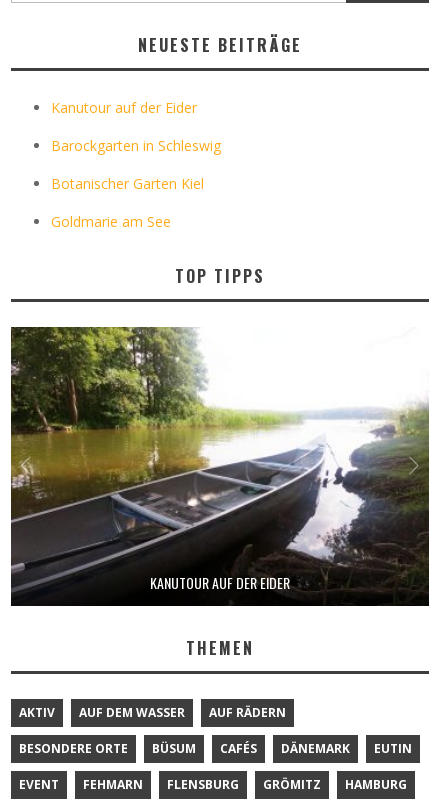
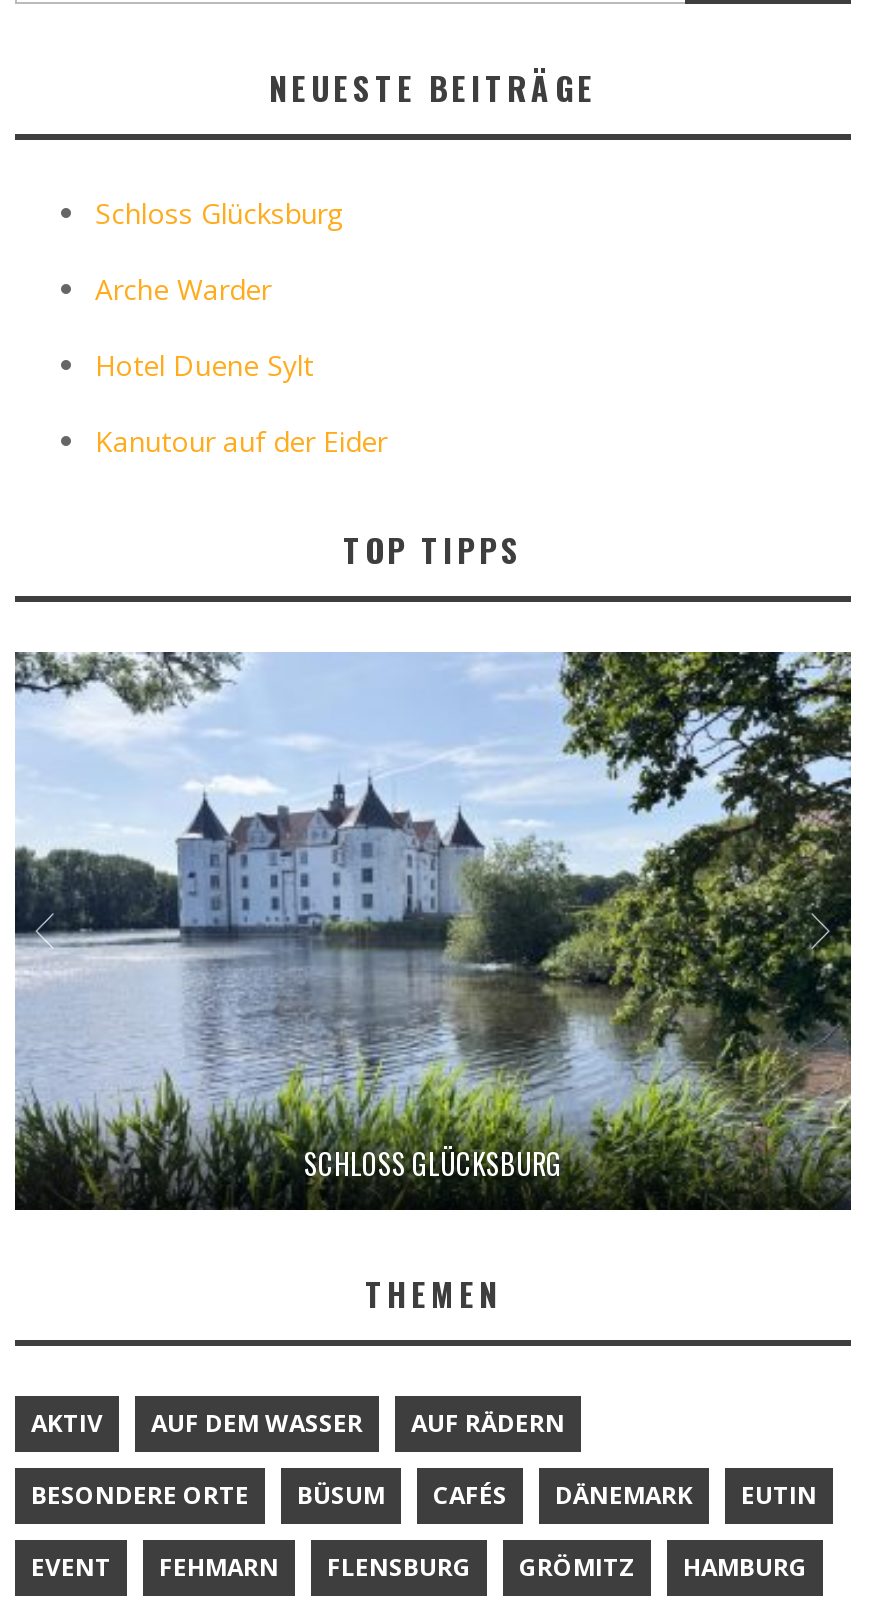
none -> [95,195,343,385] Schloss Glücksburg | Arche Warder | Hotel Duene Sylt
moved [51,98,197,117] -> [95,423,387,461]: Kanutour auf der Eider
[51,136,221,231] Barockgarten in Schleswig | Botanischer Garten Kiel | Goldmarie am See -> none
[10,326,430,607] [image] | KANUTOUR AUF DER EIDER -> [13,649,853,1213] [image] | SCHLOSS GLÜCKSBURG

